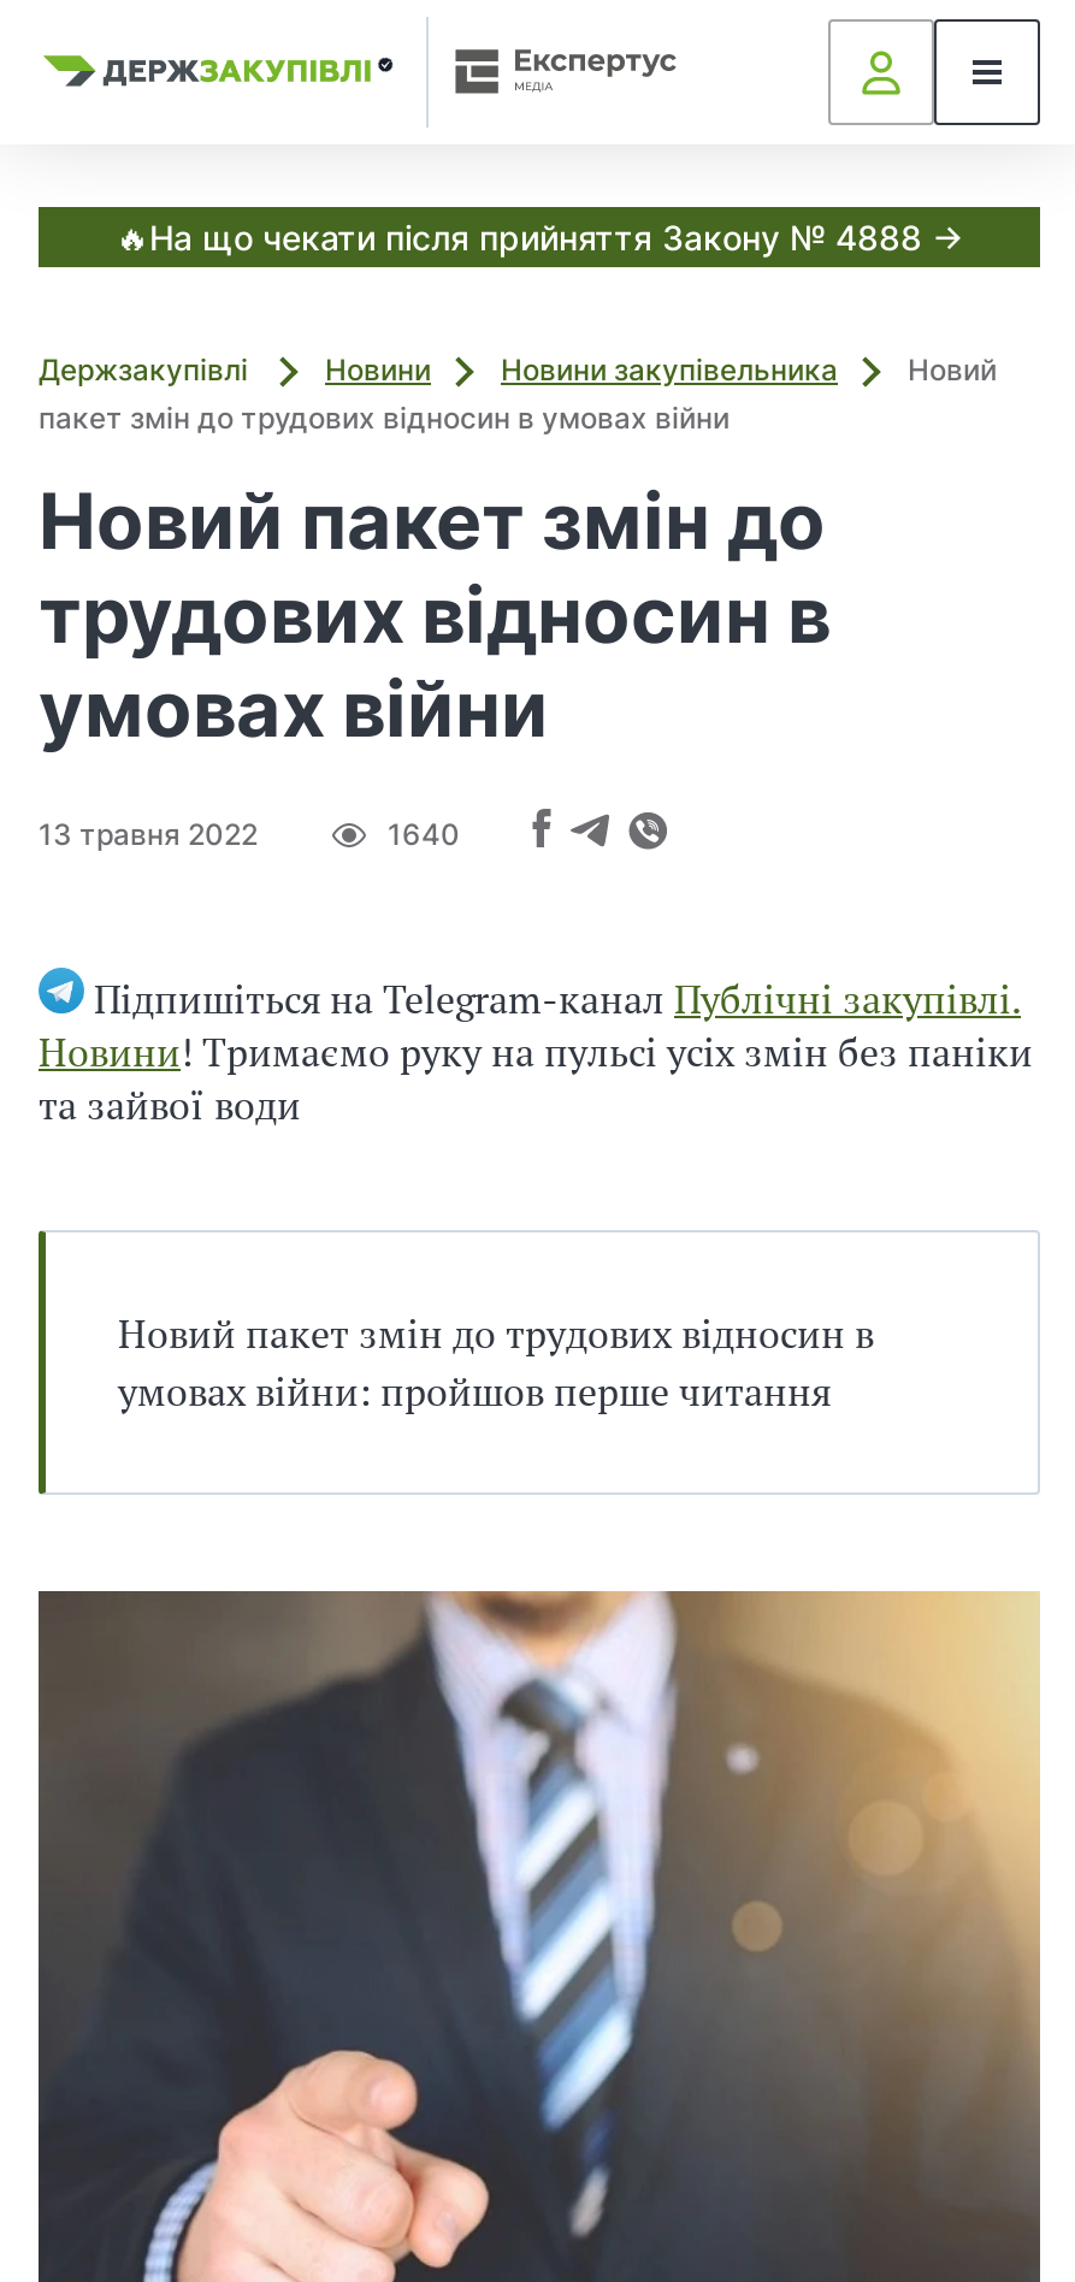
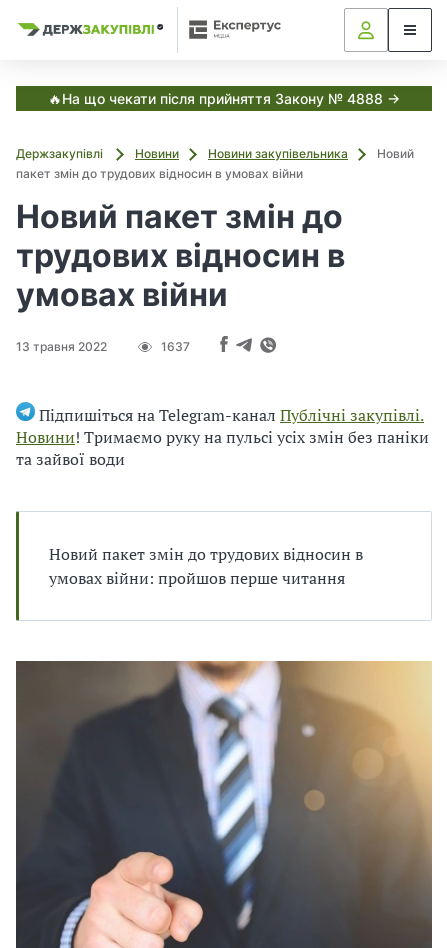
[388,816,460,852] 1640 -> [161,339,190,354] 1637

